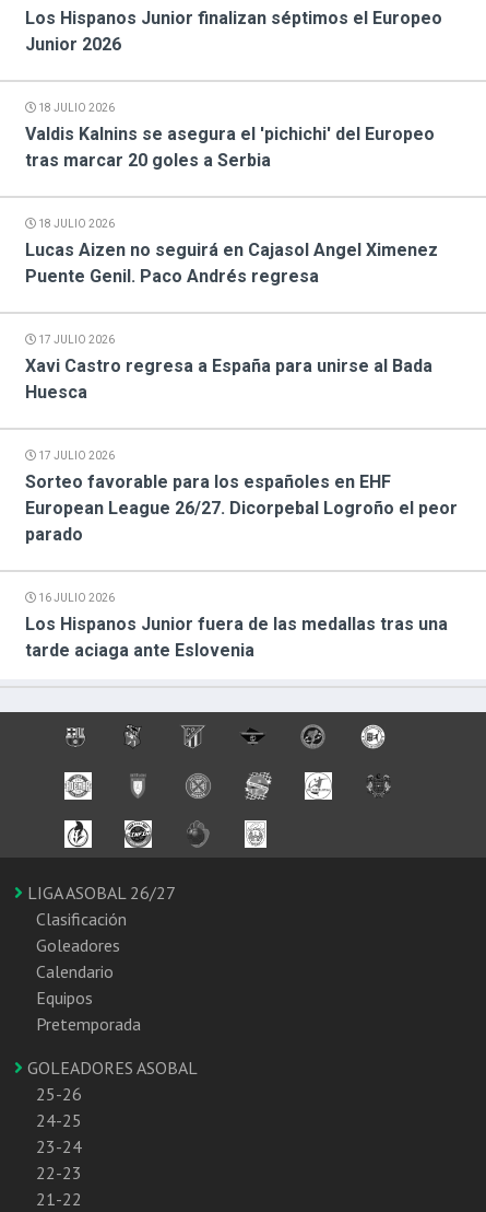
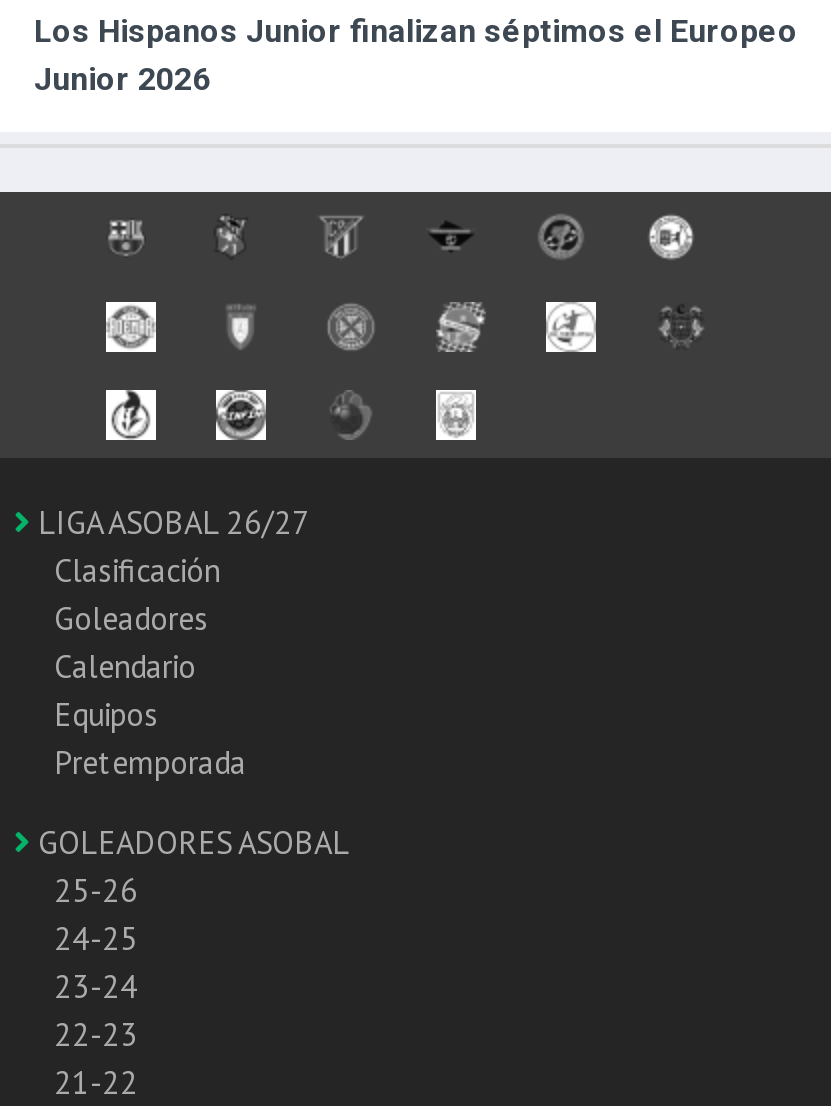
[25,101,458,660] 18 JULIO 2026 | Valdis Kalnins se asegura el 'pichichi' del Europeo | tras marcar 20 goles a Serbia | 18 JULIO 2026 | Lucas Aizen no seguirá en Cajasol Angel Ximenez | Puente Genil. Paco Andrés regresa | 17 JULIO 2026 | Xavi Castro regresa a España para unirse al Bada | Huesca | 17 JULIO 2026 | Sorteo favorable para los españoles en EHF | European League 26/27. Dicorpebal Logroño el peor | parado | 16 JULIO 2026 | Los Hispanos Junior fuera de las medallas tras una | tarde aciaga ante Eslovenia -> none

